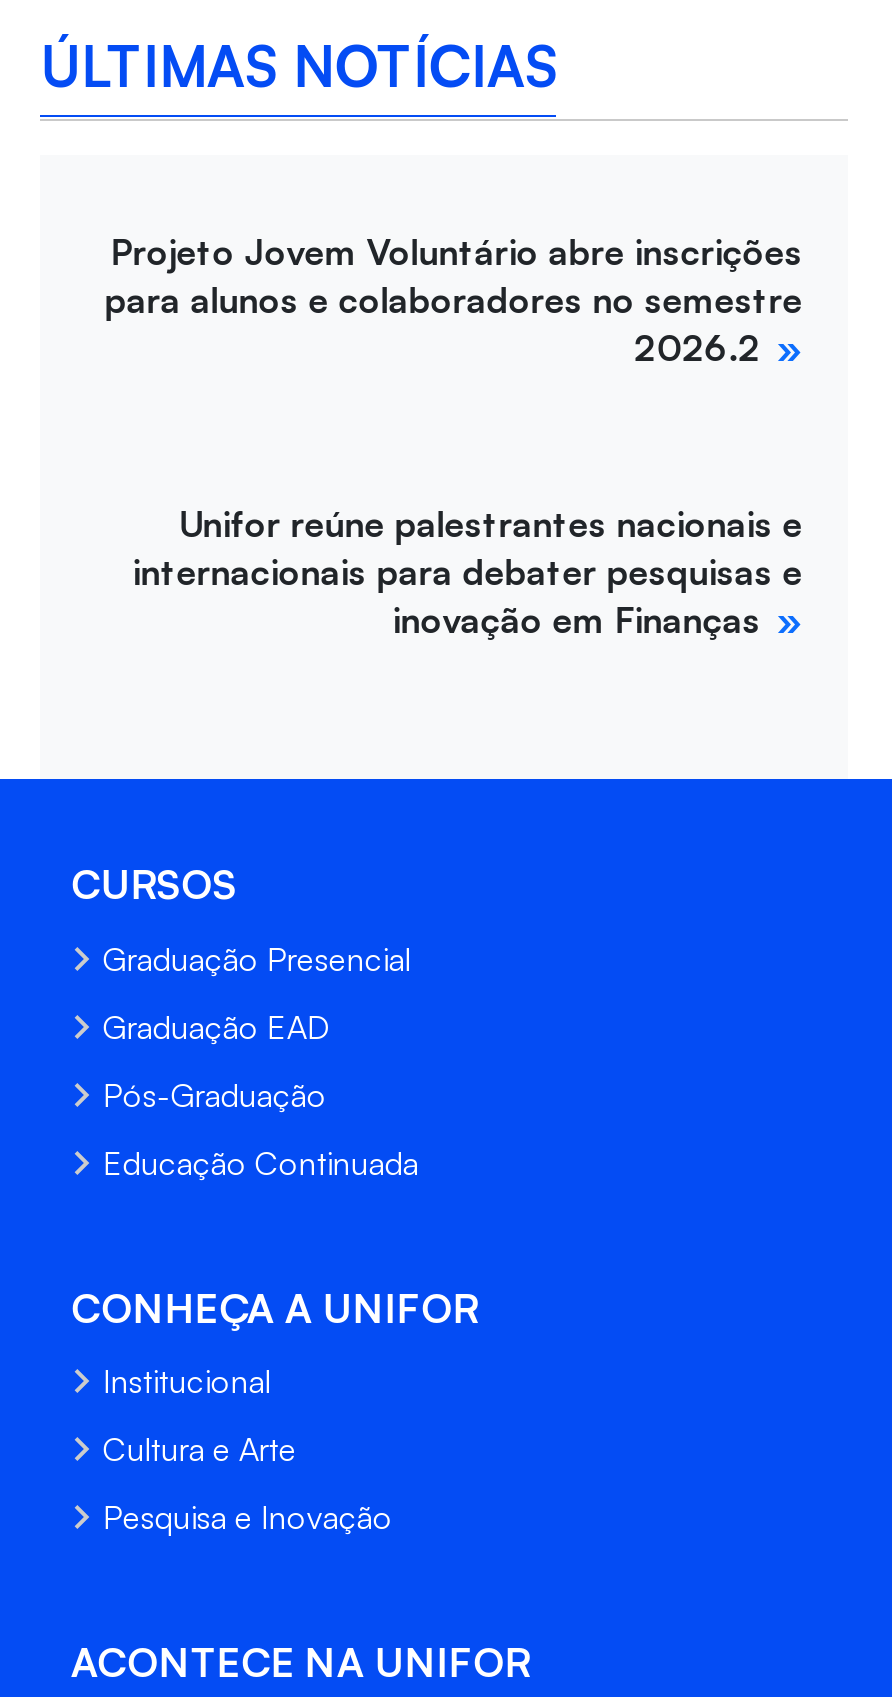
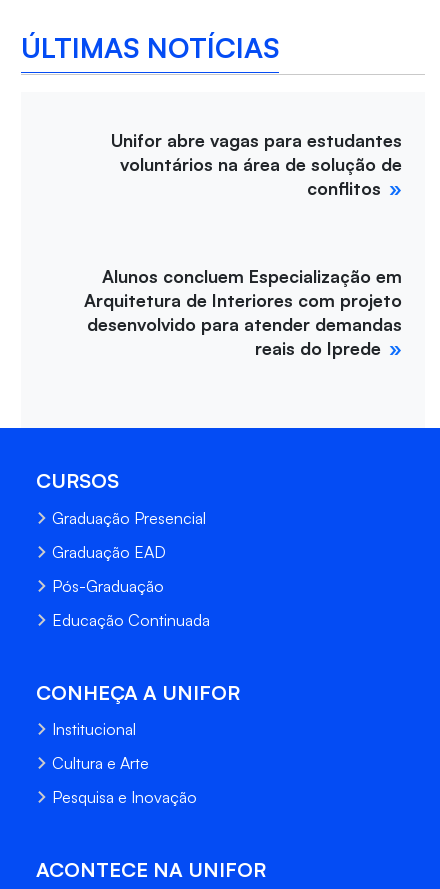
[104,229,802,369] Projeto Jovem Voluntário abre inscrições | para alunos e colaboradores no semestre | 2026.2 -> [111,129,402,199] Unifor abre vagas para estudantes | voluntários na área de solução de | conflitos
[132,501,802,641] Unifor reúne palestrantes nacionais e | internacionais para debater pesquisas e | inovação em Finanças -> [84,265,402,359] Alunos concluem Especialização em | Arquitetura de Interiores com projeto | desenvolvido para atender demandas | reais do Iprede

